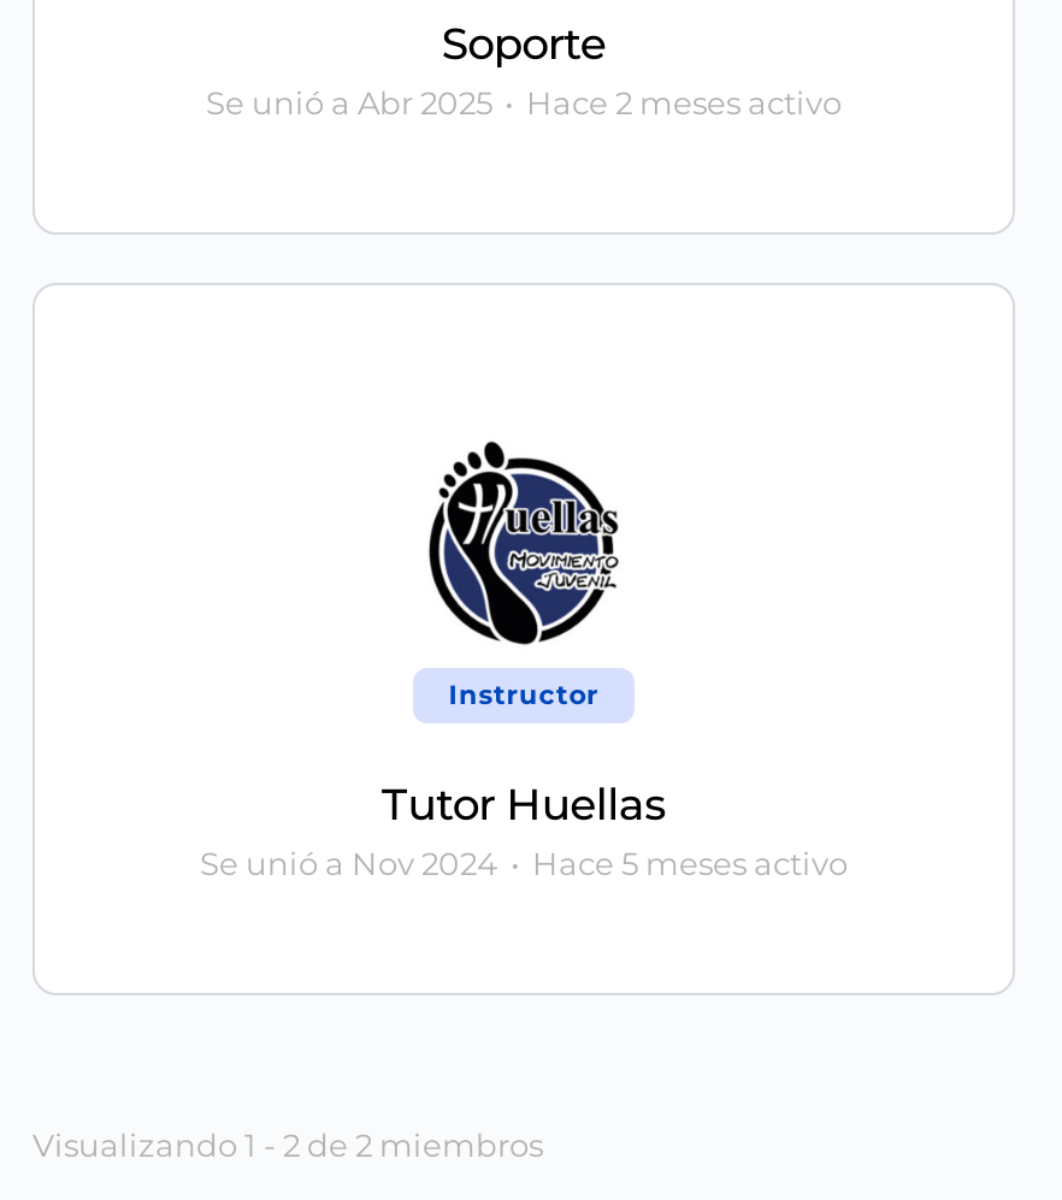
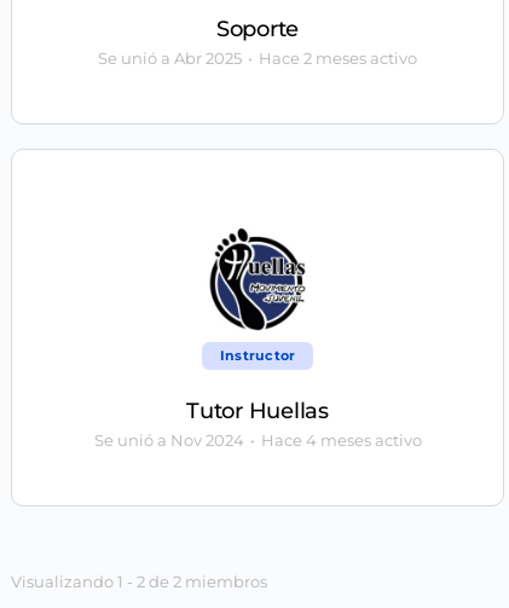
[200,844,848,882] Se unió a Nov 2024 • Hace 5 meses activo -> [94,430,421,450] Se unió a Nov 2024 • Hace 4 meses activo

